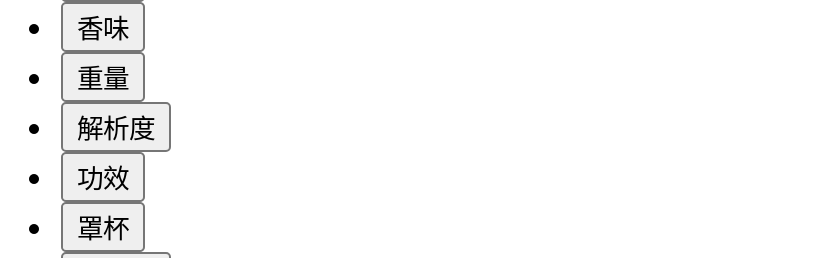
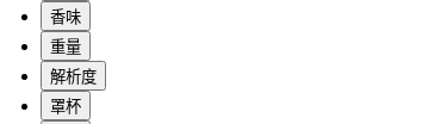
[77,164,129,194] 功效 -> none

